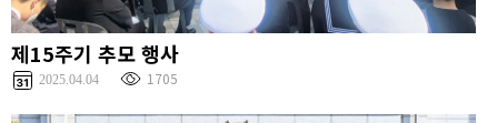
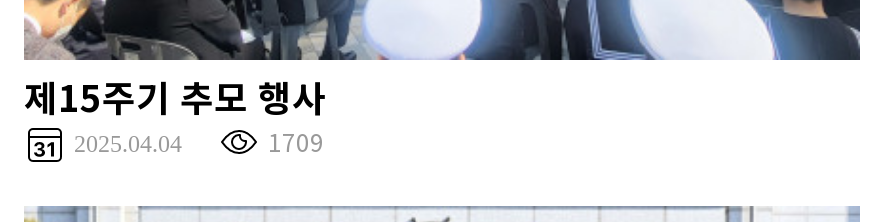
[147,68,178,87] 1705 -> [268,123,324,157] 1709

